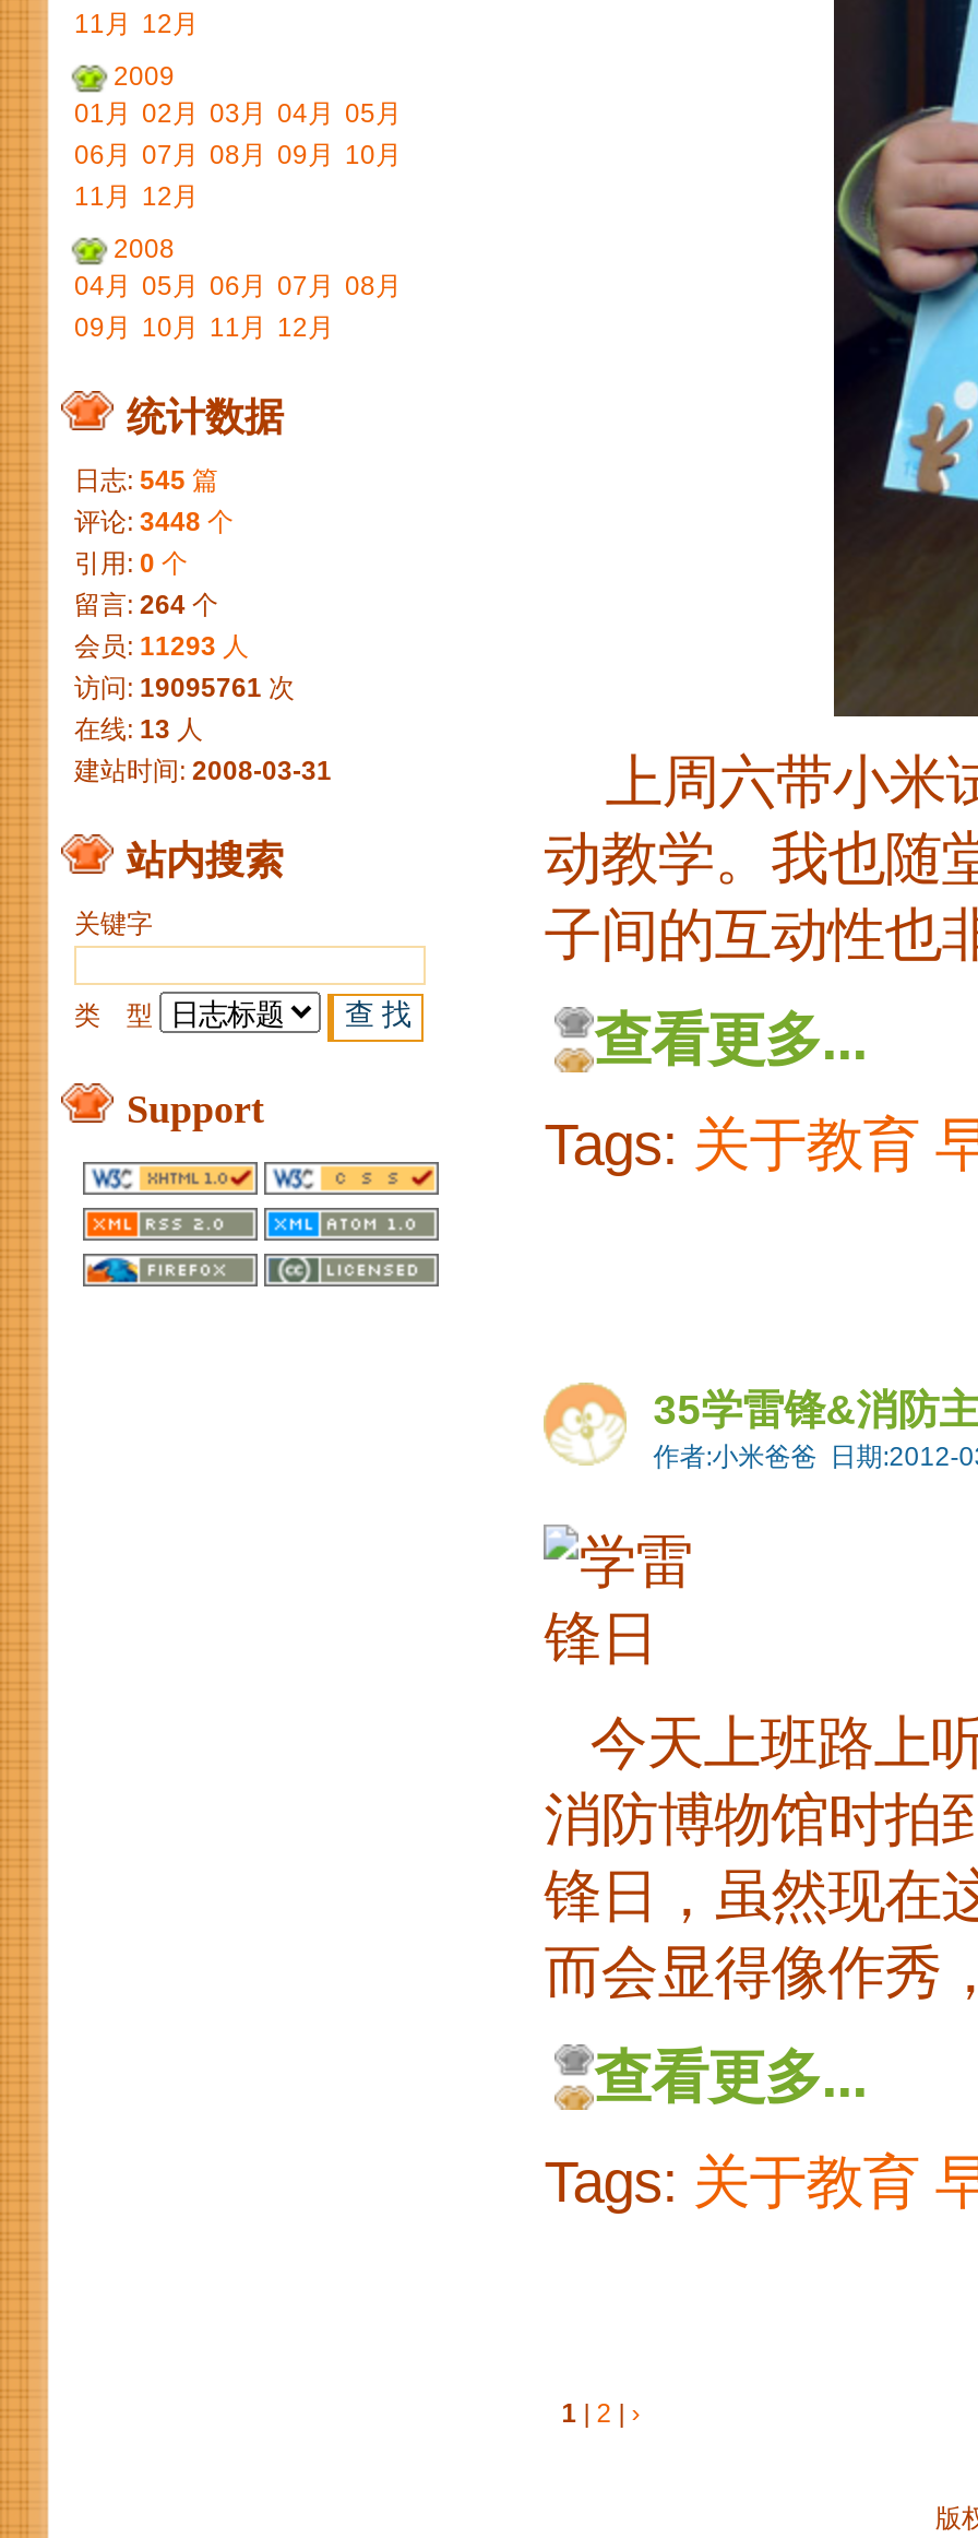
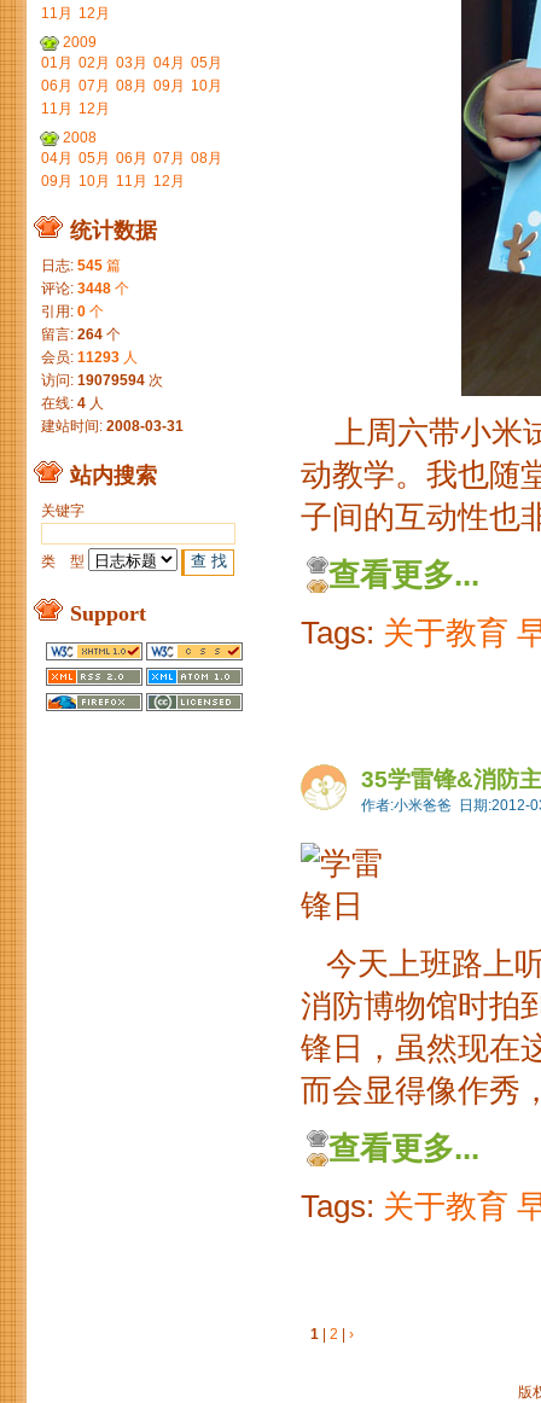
[74,673,295,703] 访问: 19095761次 -> [41,372,163,389] 访问: 19079594次
[74,714,203,745] 在线: 13人 -> [41,395,104,412] 在线: 4人

